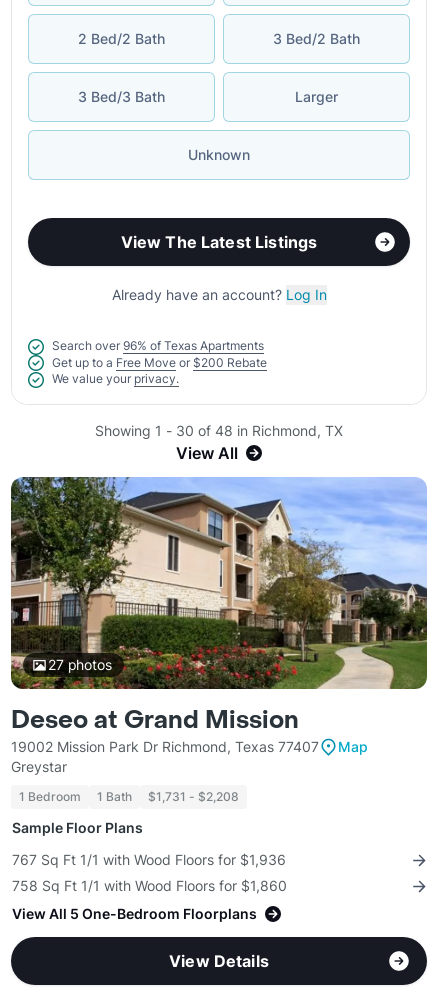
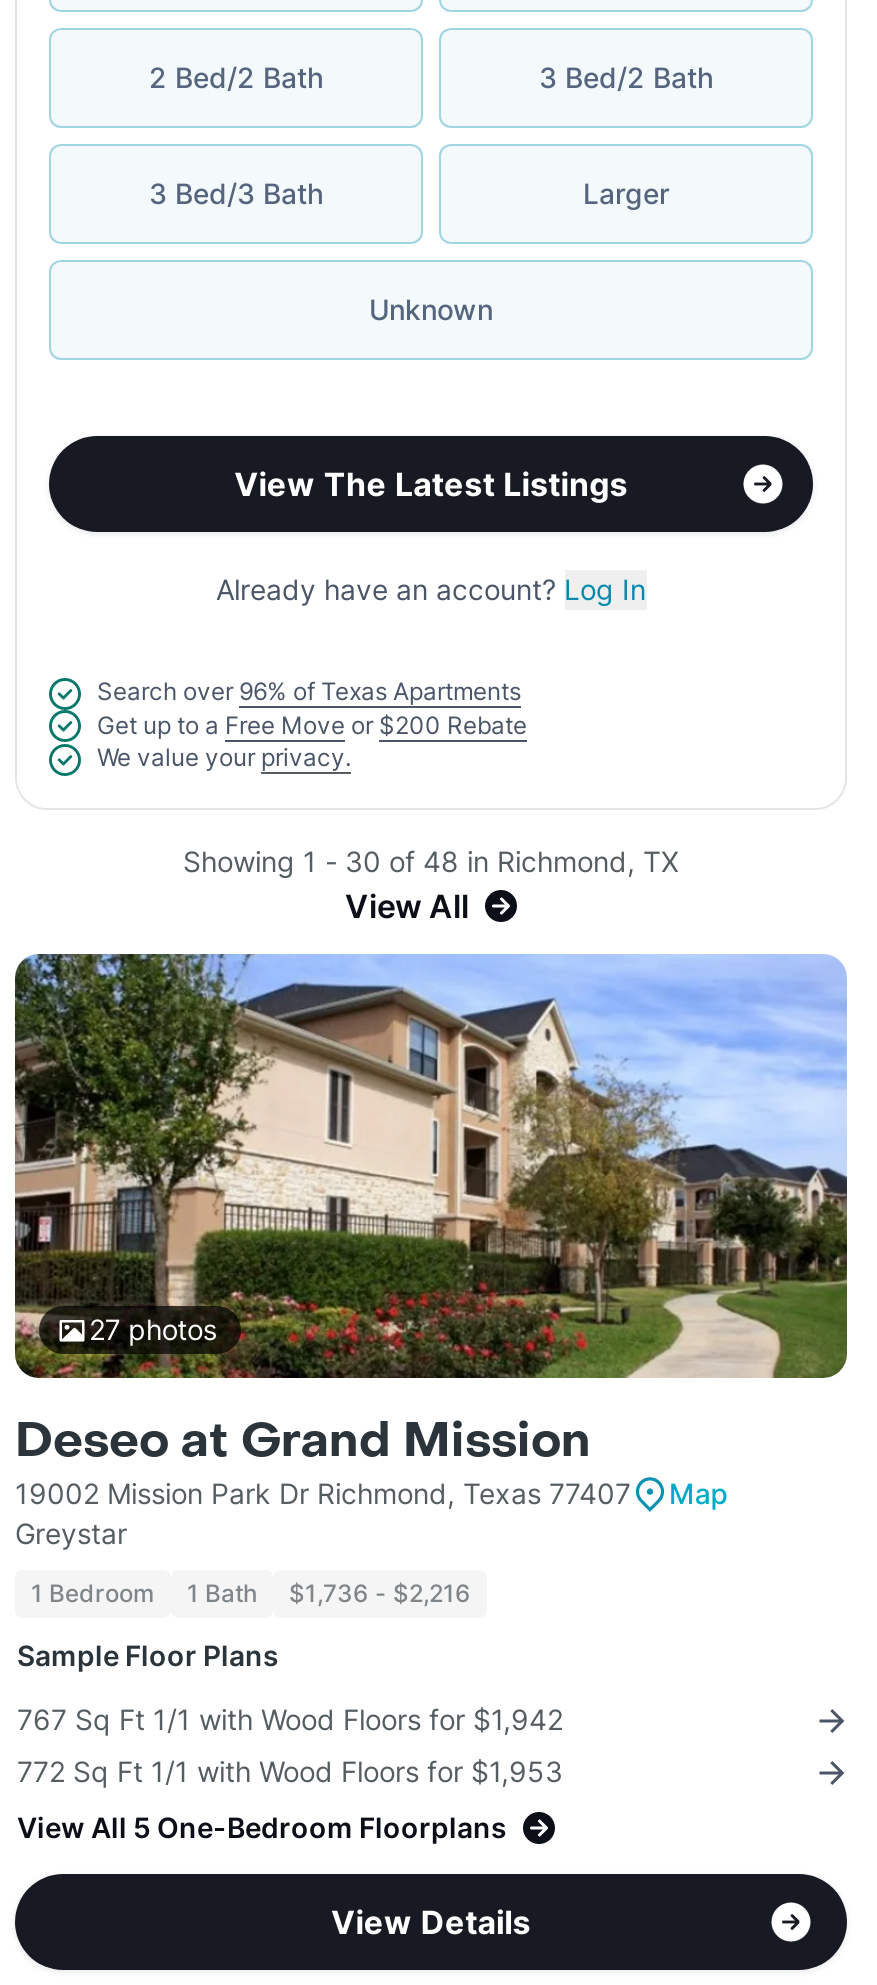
[19,789,239,804] 1 Bedroom 1 Bath $1,731 - $2,208 -> [31,1578,471,1608] 1 Bedroom 1 Bath $1,736 - $2,216
[12,851,286,868] 767 Sq Ft 1/1 with Wood Floors for $1,936 -> [17,1702,563,1736] 767 Sq Ft 1/1 with Wood Floors for $1,942
[12,877,287,894] 758 Sq Ft 1/1 with Wood Floors for $1,860 -> [17,1754,563,1788] 772 Sq Ft 1/1 with Wood Floors for $1,953

